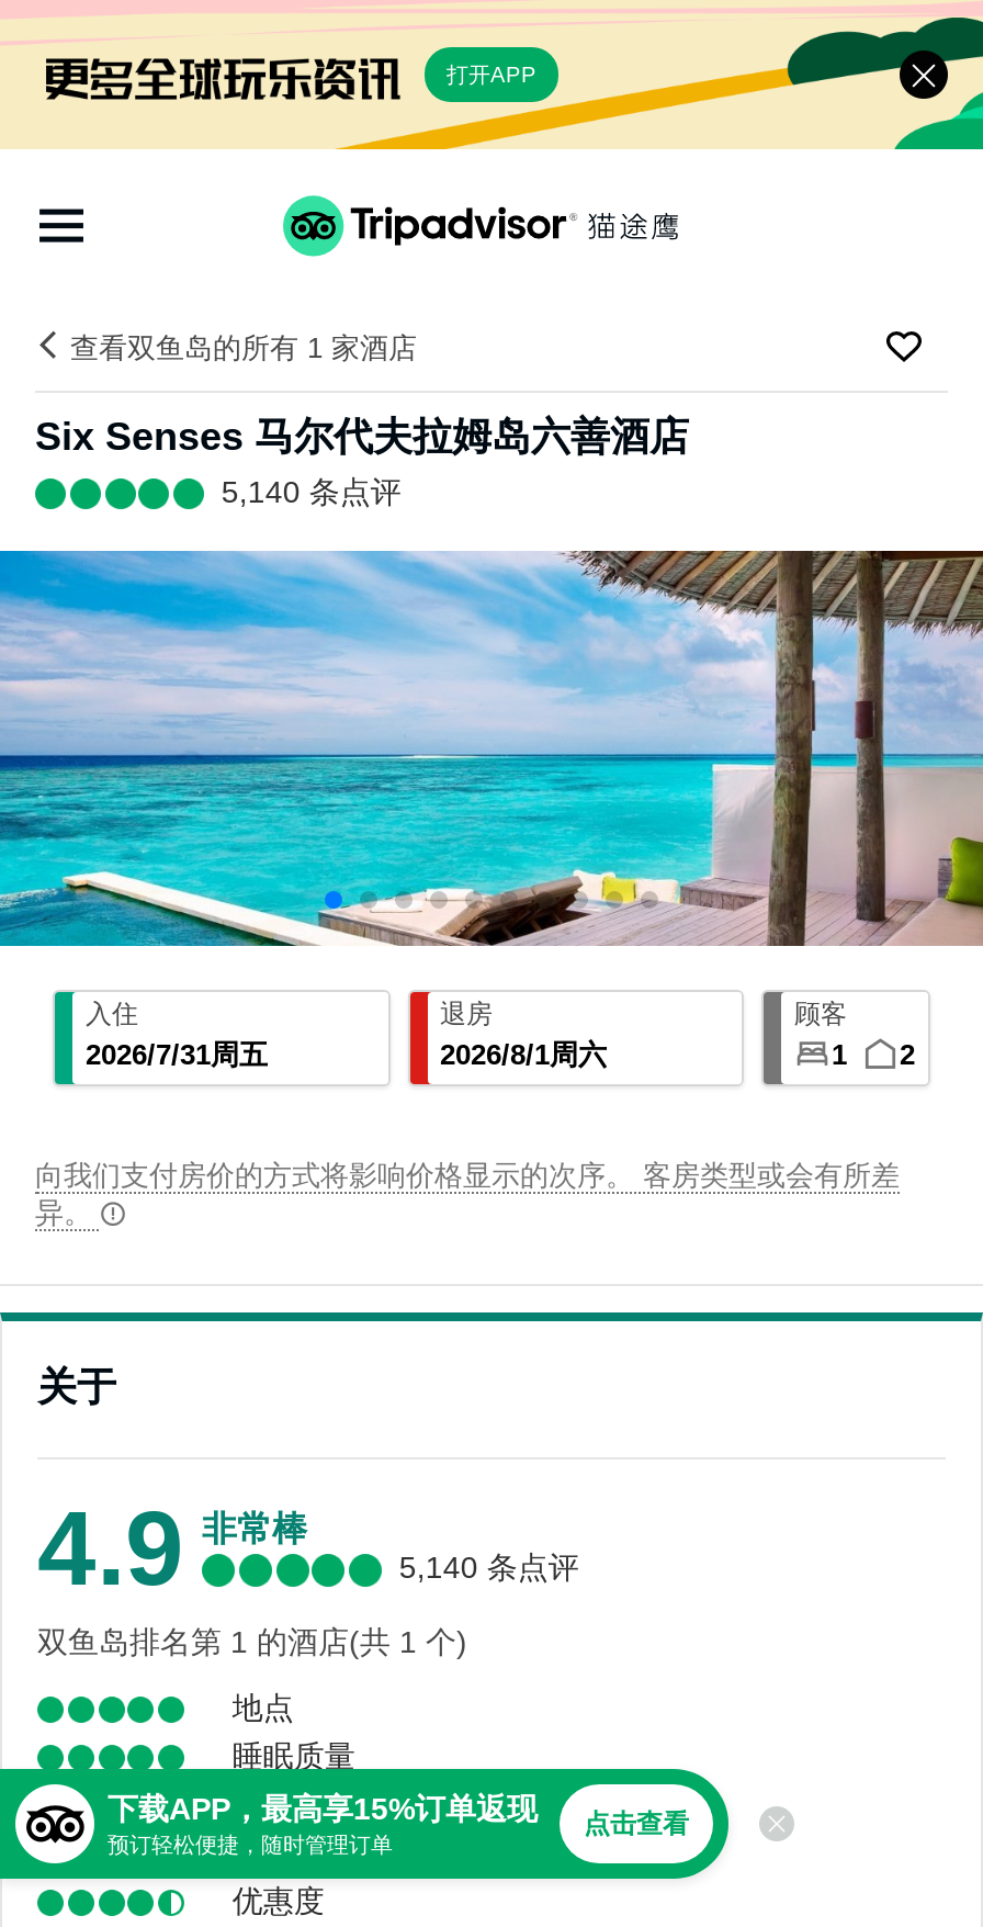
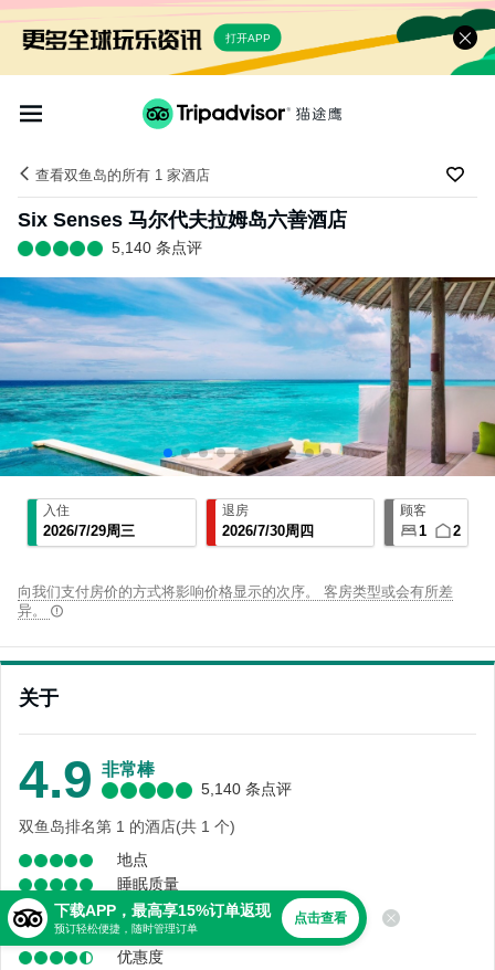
[86,1039,268,1072] 2026/7/31周五 -> [43,523,135,540] 2026/7/29周三
[440,1039,607,1072] 2026/8/1周六 -> [222,523,313,540] 2026/7/30周四

